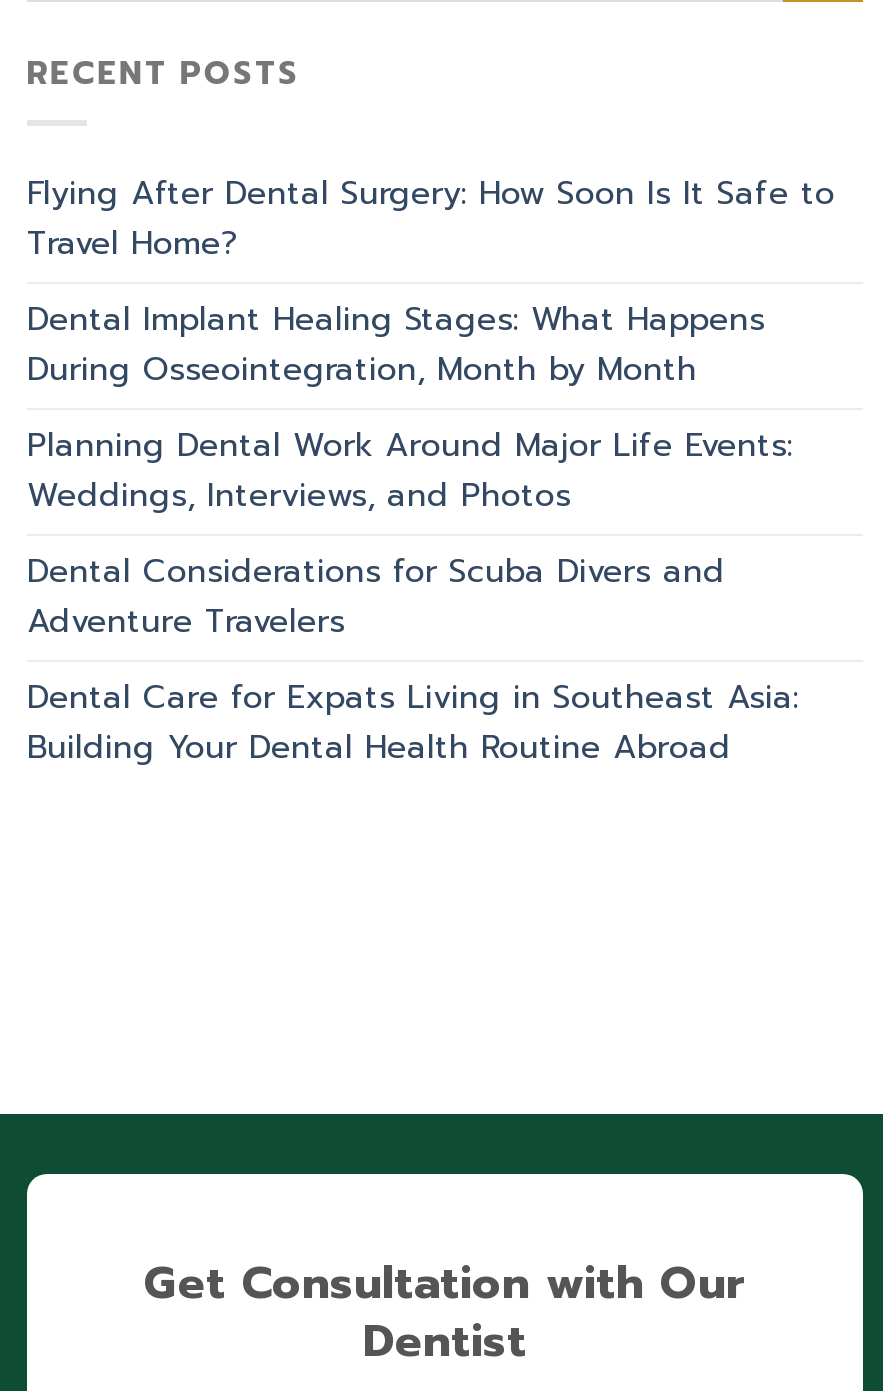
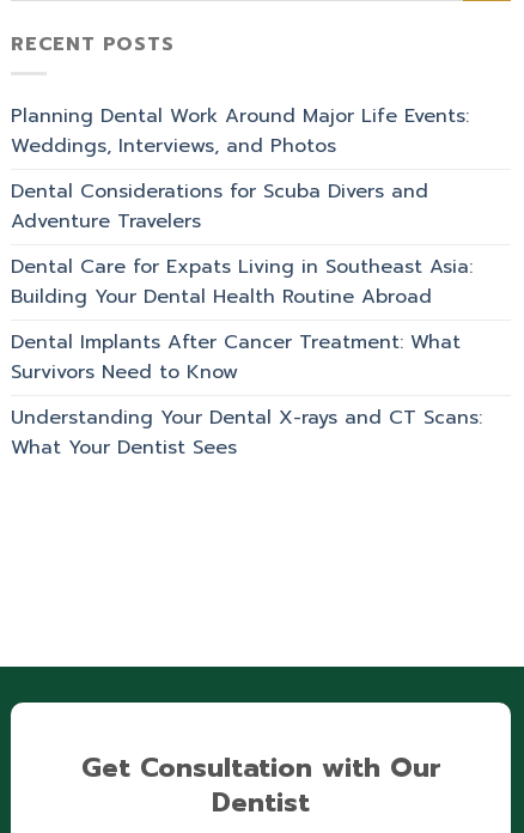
[27,171,835,395] Flying After Dental Surgery: How Soon Is It Safe to | Travel Home? | Dental Implant Healing Stages: What Happens | During Osseointegration, Month by Month -> none
moved [27,423,799,773] -> [11,102,473,312]: Planning Dental Work Around Major Life Events: | Weddings, Interviews, and Photos | Dental Considerations for Scuba Divers and | Adventure Travelers | Dental Care for Expats Living in Southeast Asia: | Building Your Dental Health Routine Abroad
none -> [11,329,482,463] Dental Implants After Cancer Treatment: What | Survivors Need to Know | Understanding Your Dental X-rays and CT Scans: | What Your Dentist Sees

